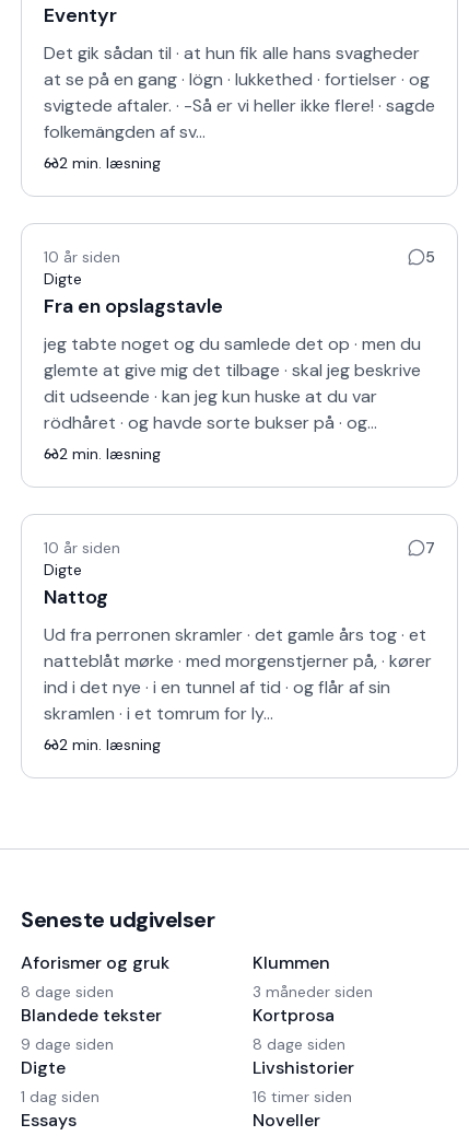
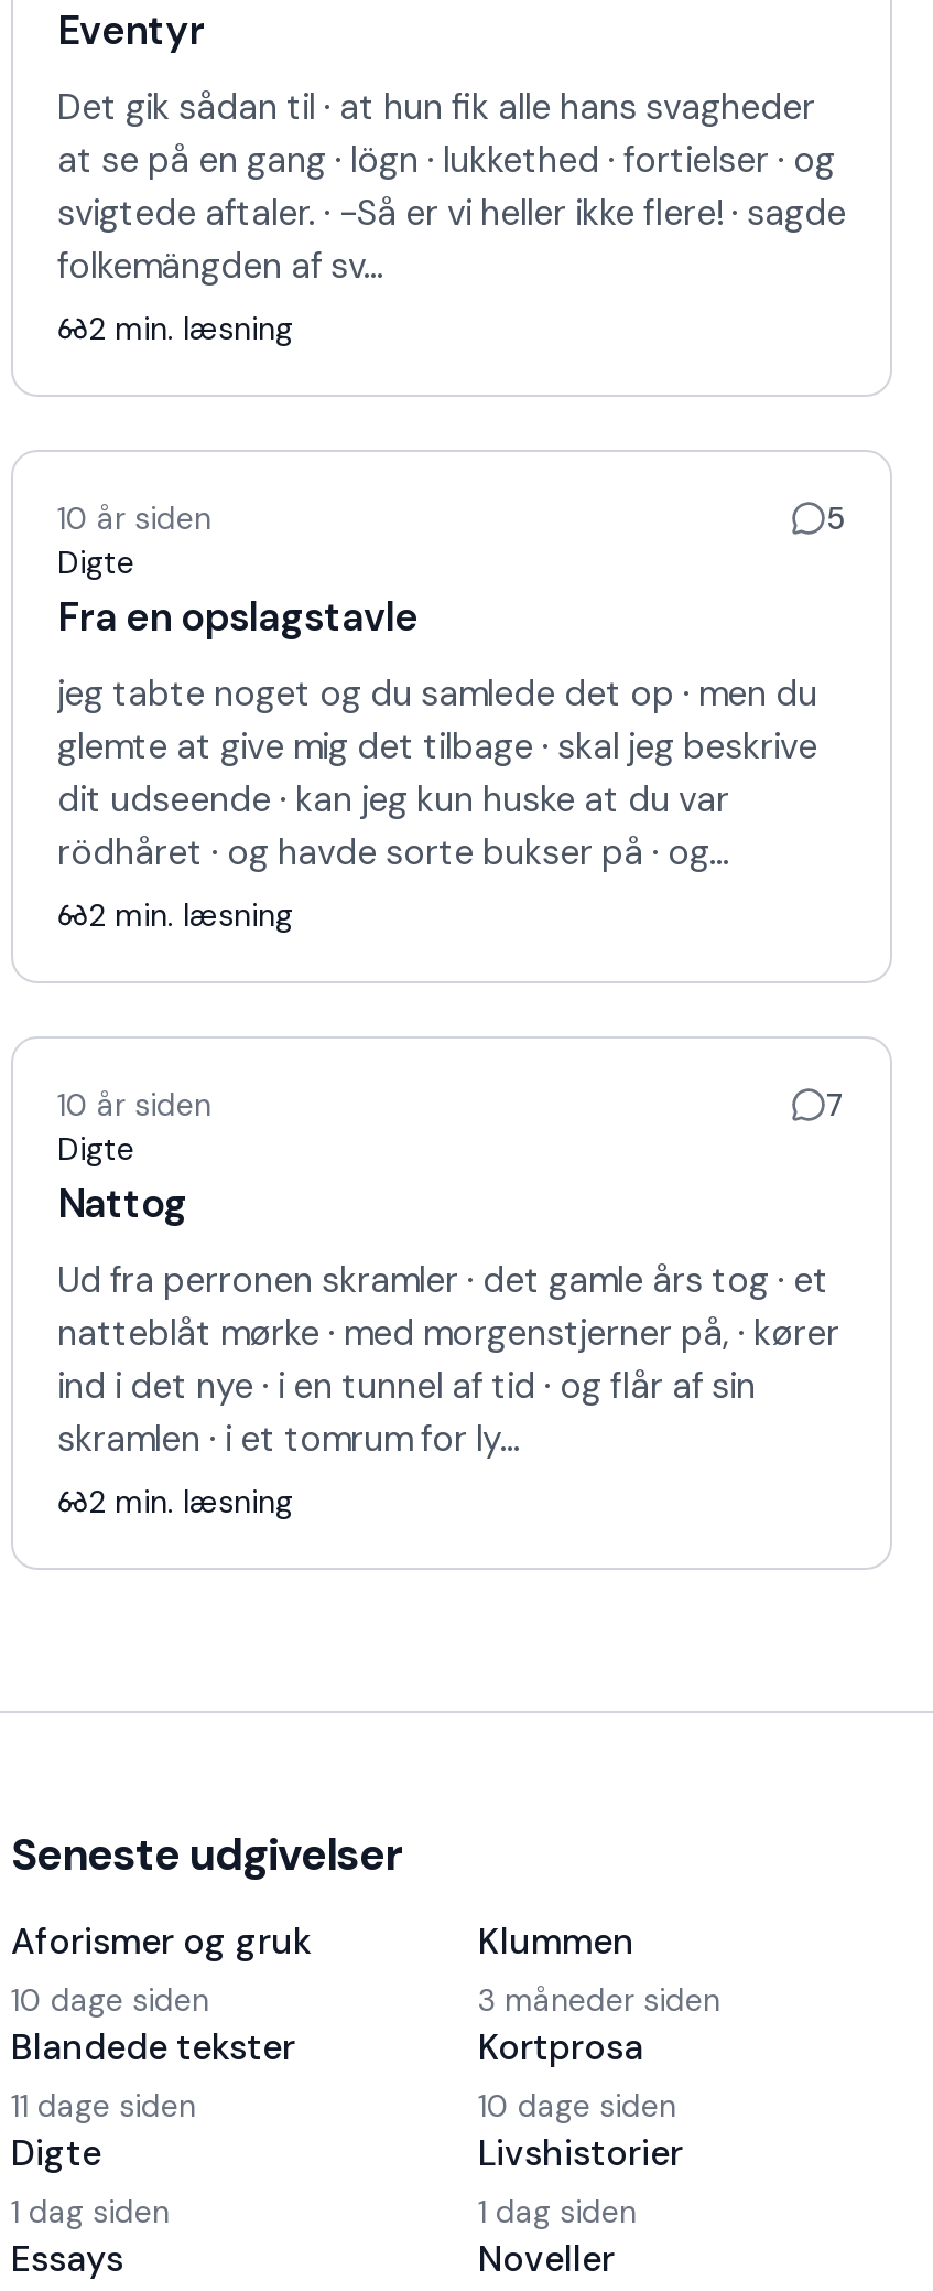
[21,982,114,1002] 8 dage siden -> [11,1980,209,2020] 10 dage siden
[21,1034,114,1054] 9 dage siden -> [11,2086,196,2126] 11 dage siden
[253,1034,345,1054] 8 dage siden -> [478,2086,676,2126] 10 dage siden
[253,1087,352,1106] 16 timer siden -> [478,2192,637,2231] 1 dag siden

